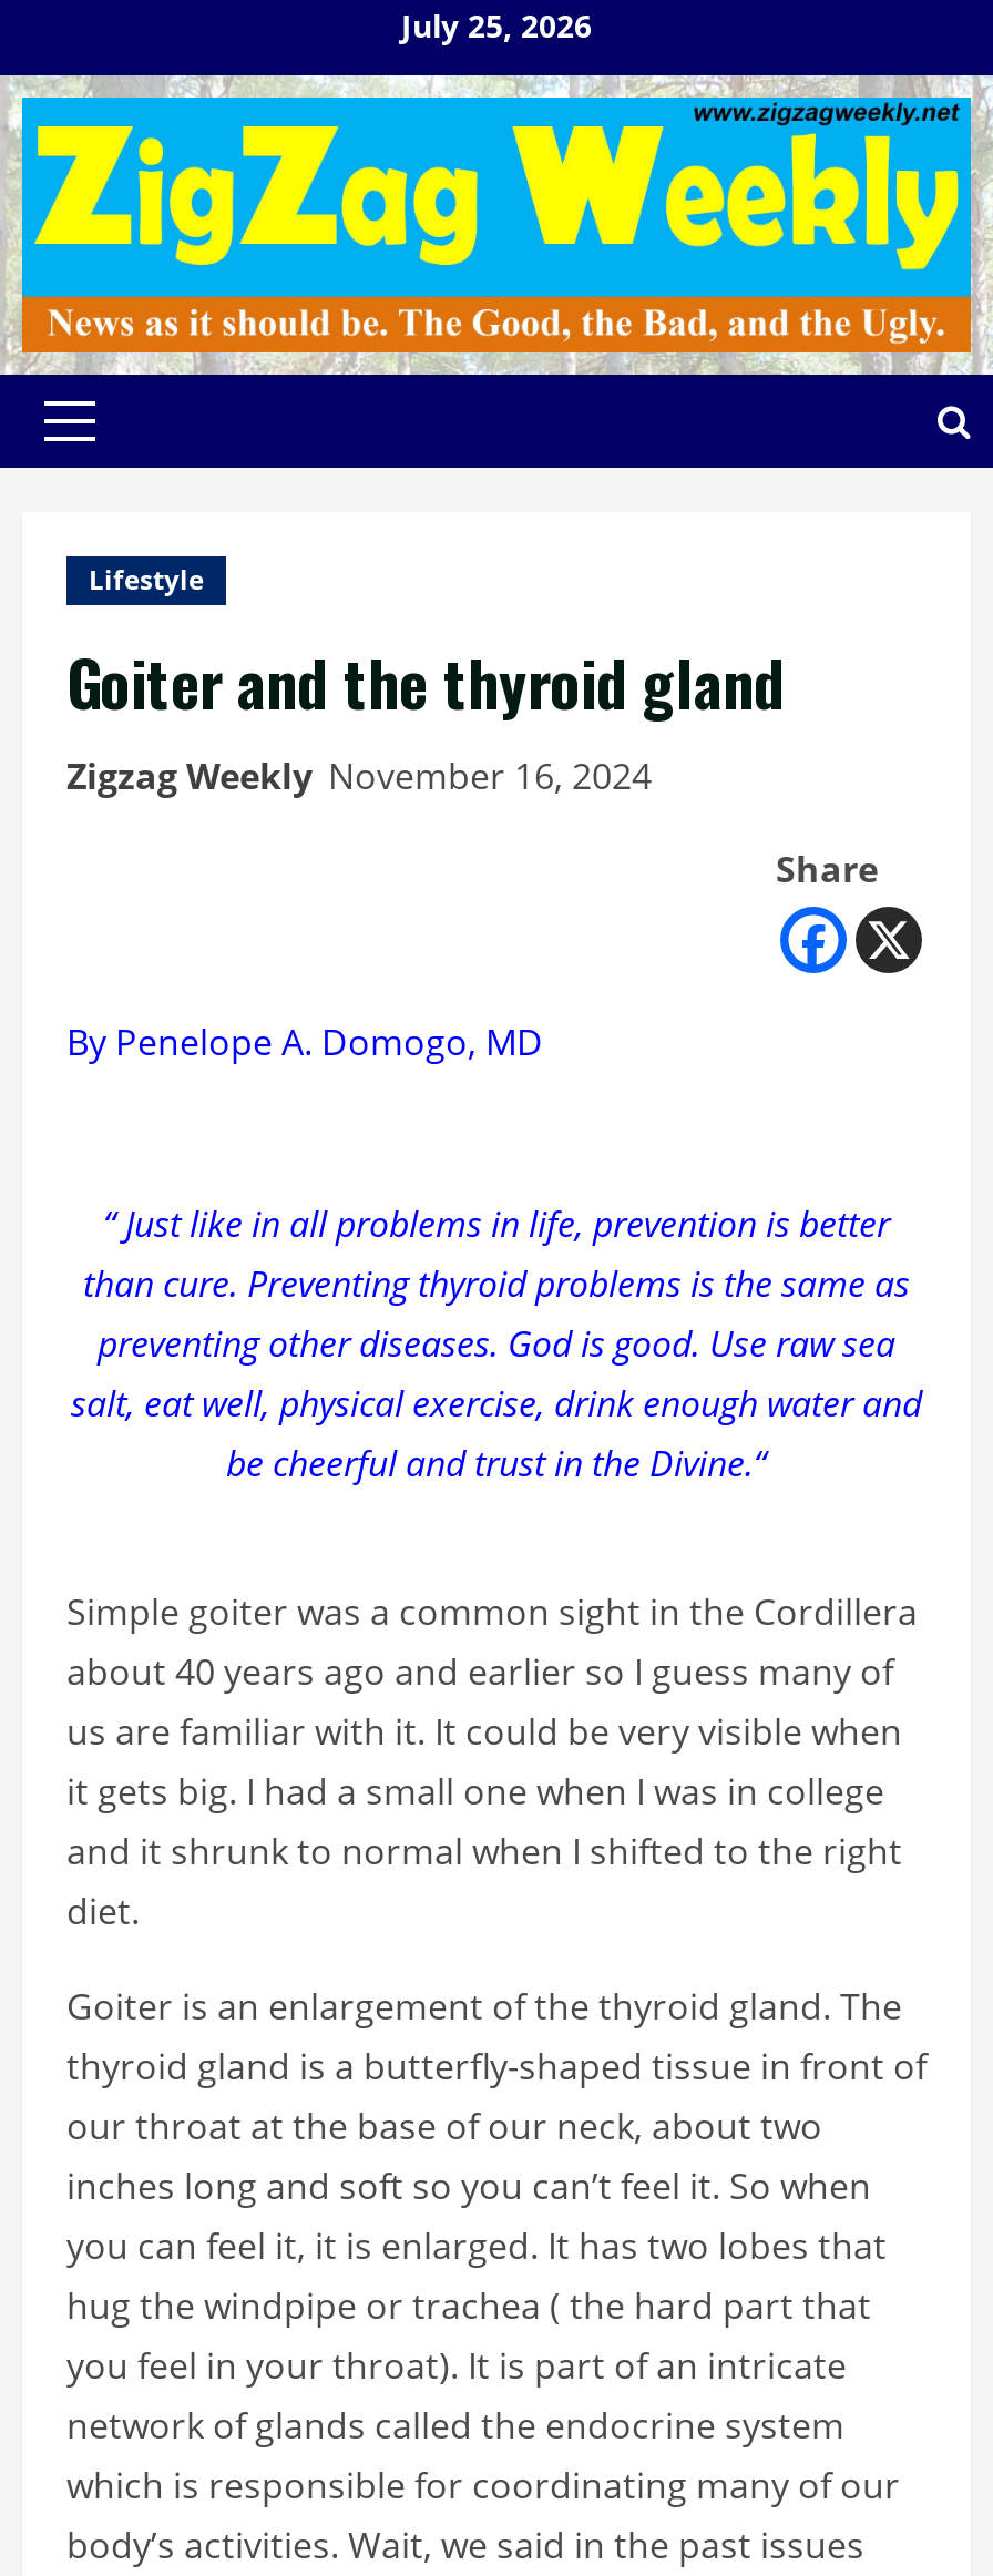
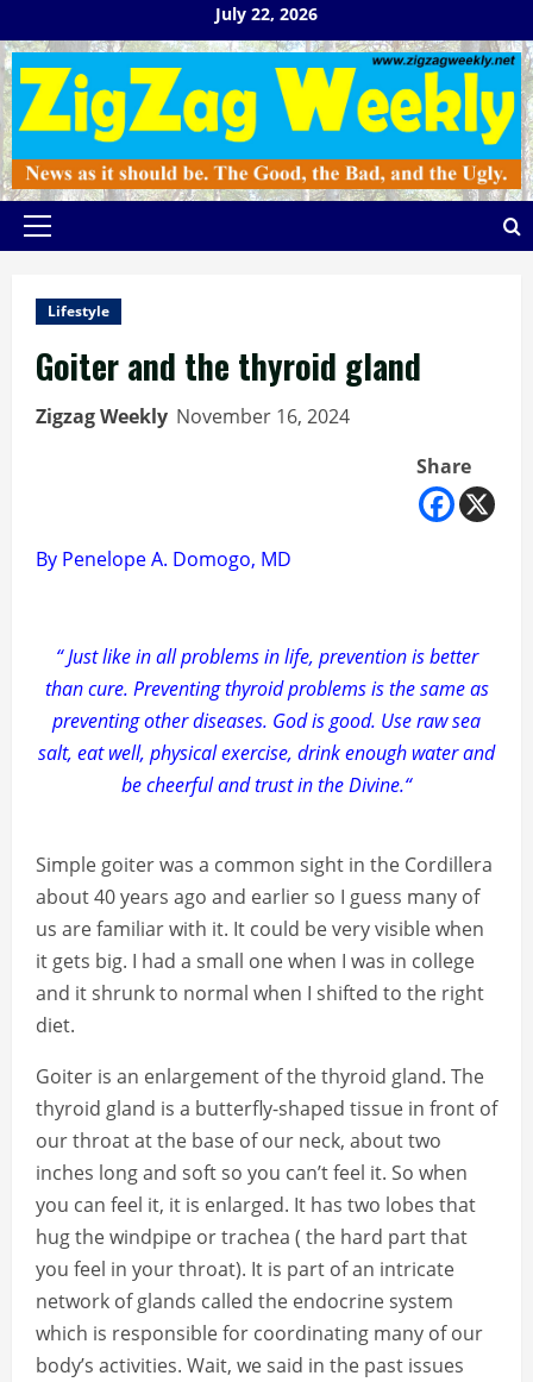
[401,4,592,46] July 25, 2026 -> [215,2,318,25] July 22, 2026

